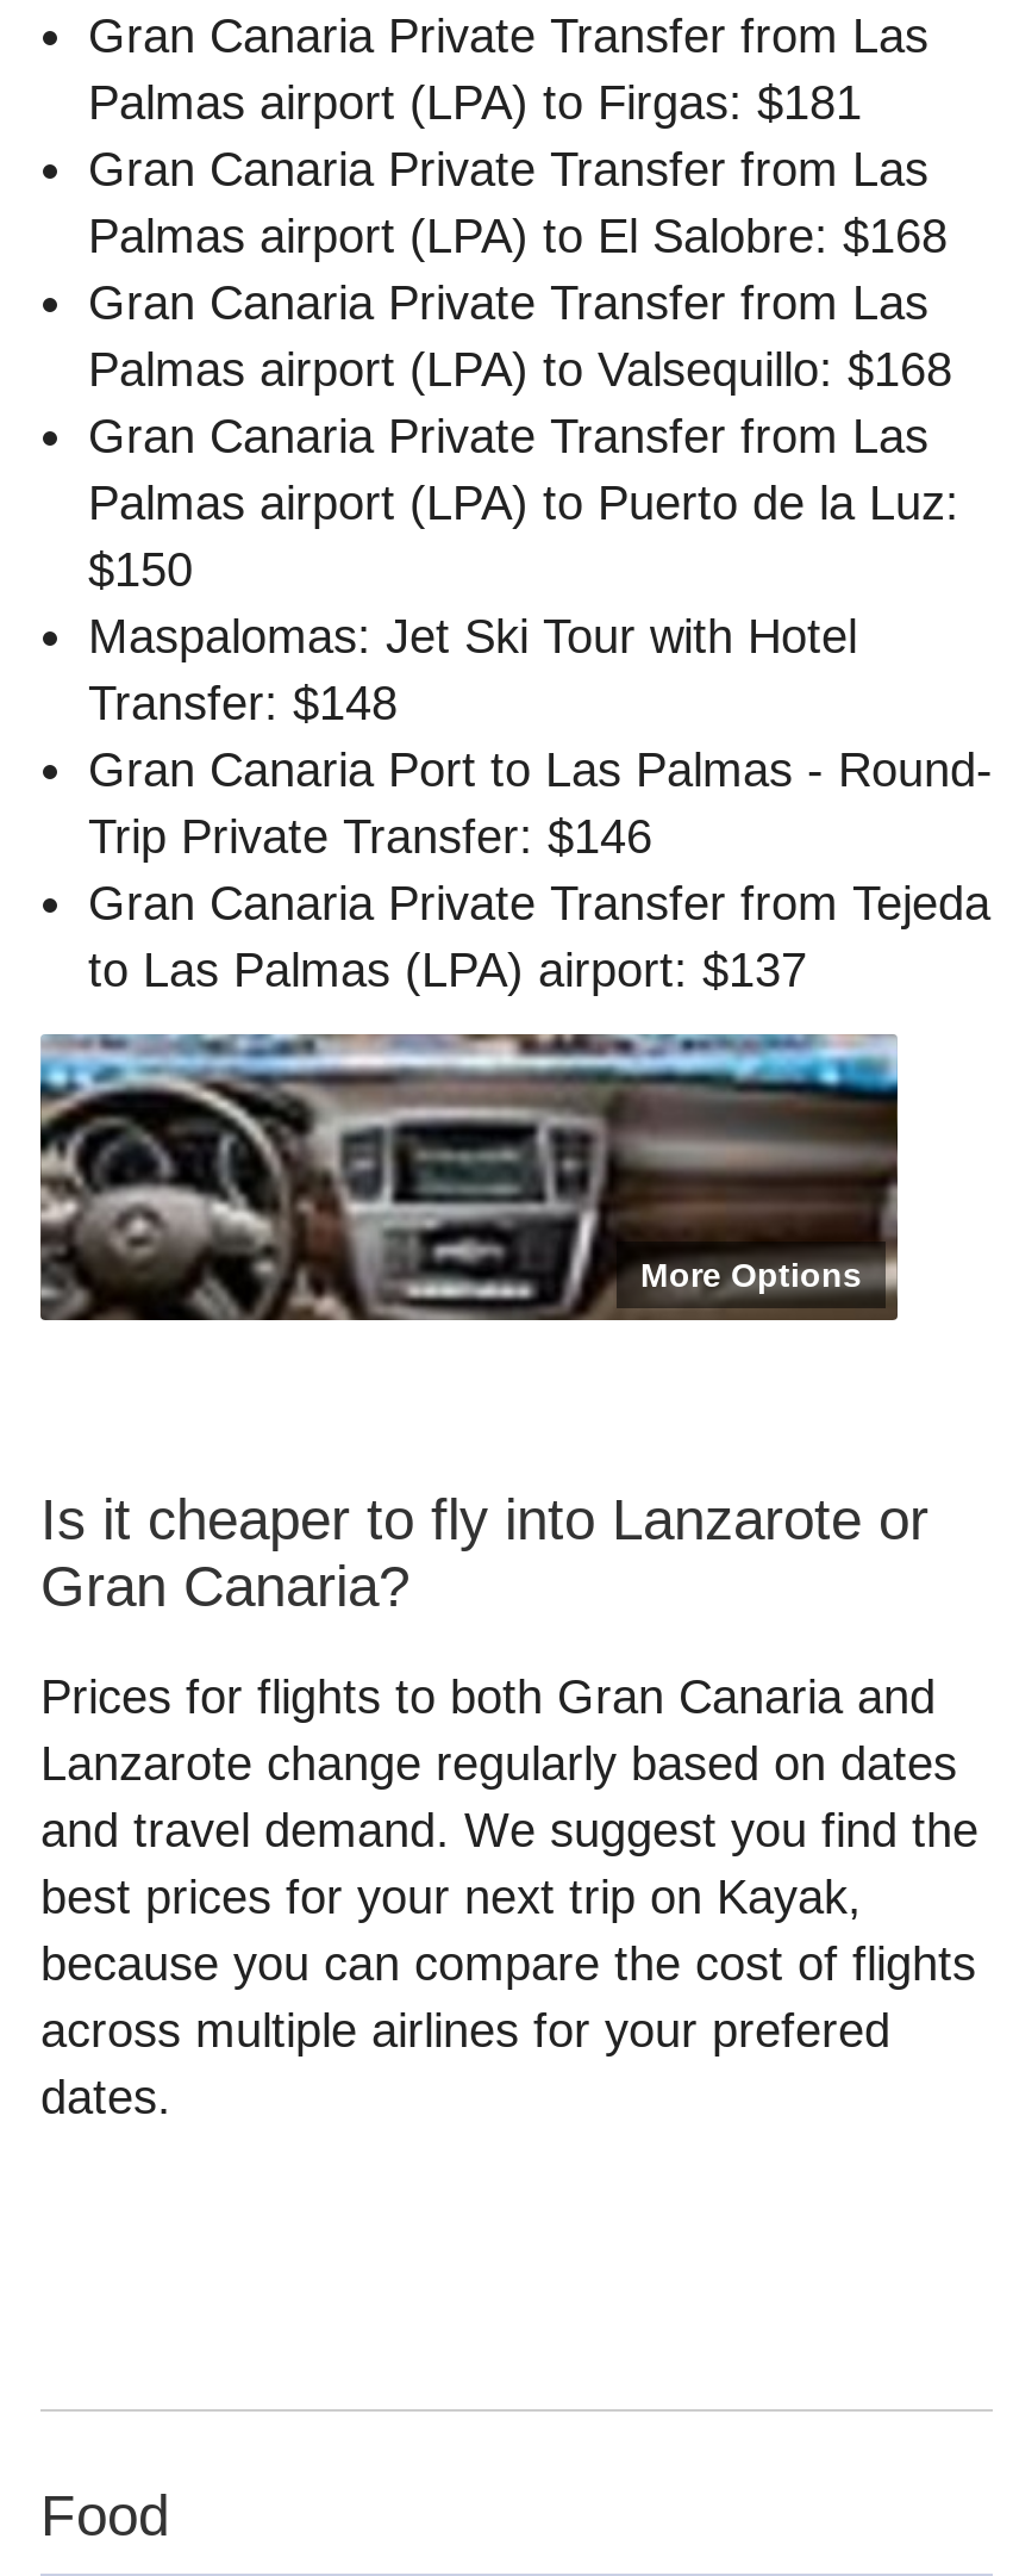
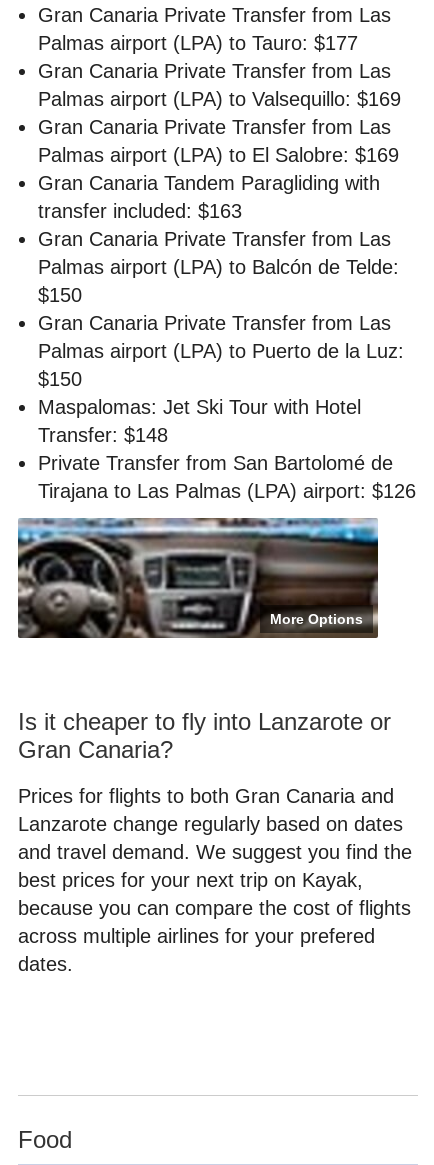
[88,76,862,129] Palmas airport (LPA) to Firgas: $181 -> [38,32,358,54] Palmas airport (LPA) to Tauro: $177
[88,210,948,262] Palmas airport (LPA) to El Salobre: $168 -> [38,88,401,110] Palmas airport (LPA) to Valsequillo: $169
[88,343,952,396] Palmas airport (LPA) to Valsequillo: $168 -> [38,144,399,306] Palmas airport (LPA) to El Salobre: $169 | Gran Canaria Tandem Paragliding with | transfer included: $163 | Gran Canaria Private Transfer from Las | Palmas airport (LPA) to Balcón de Telde: | $150
moved [88,410,959,729] -> [38,312,404,446]: Gran Canaria Private Transfer from Las | Palmas airport (LPA) to Puerto de la Luz: | $150 | Maspalomas: Jet Ski Tour with Hotel | Transfer: $148
[88,743,993,996] Gran Canaria Port to Las Palmas - Round- | Trip Private Transfer: $146 | Gran Canaria Private Transfer from Tejeda | to Las Palmas (LPA) airport: $137 -> [38,452,416,502] Private Transfer from San Bartolomé de | Tirajana to Las Palmas (LPA) airport: $126

